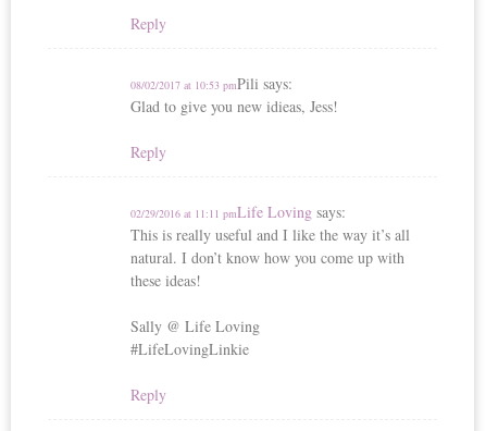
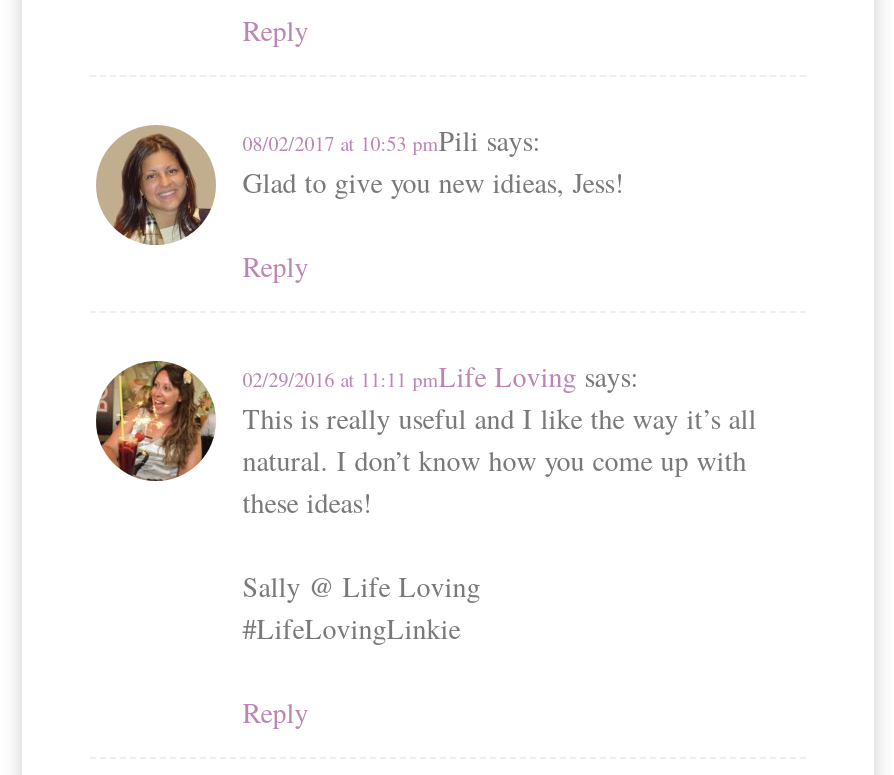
none -> [94,124,218,248] [image]
none -> [94,358,218,484] [image]

